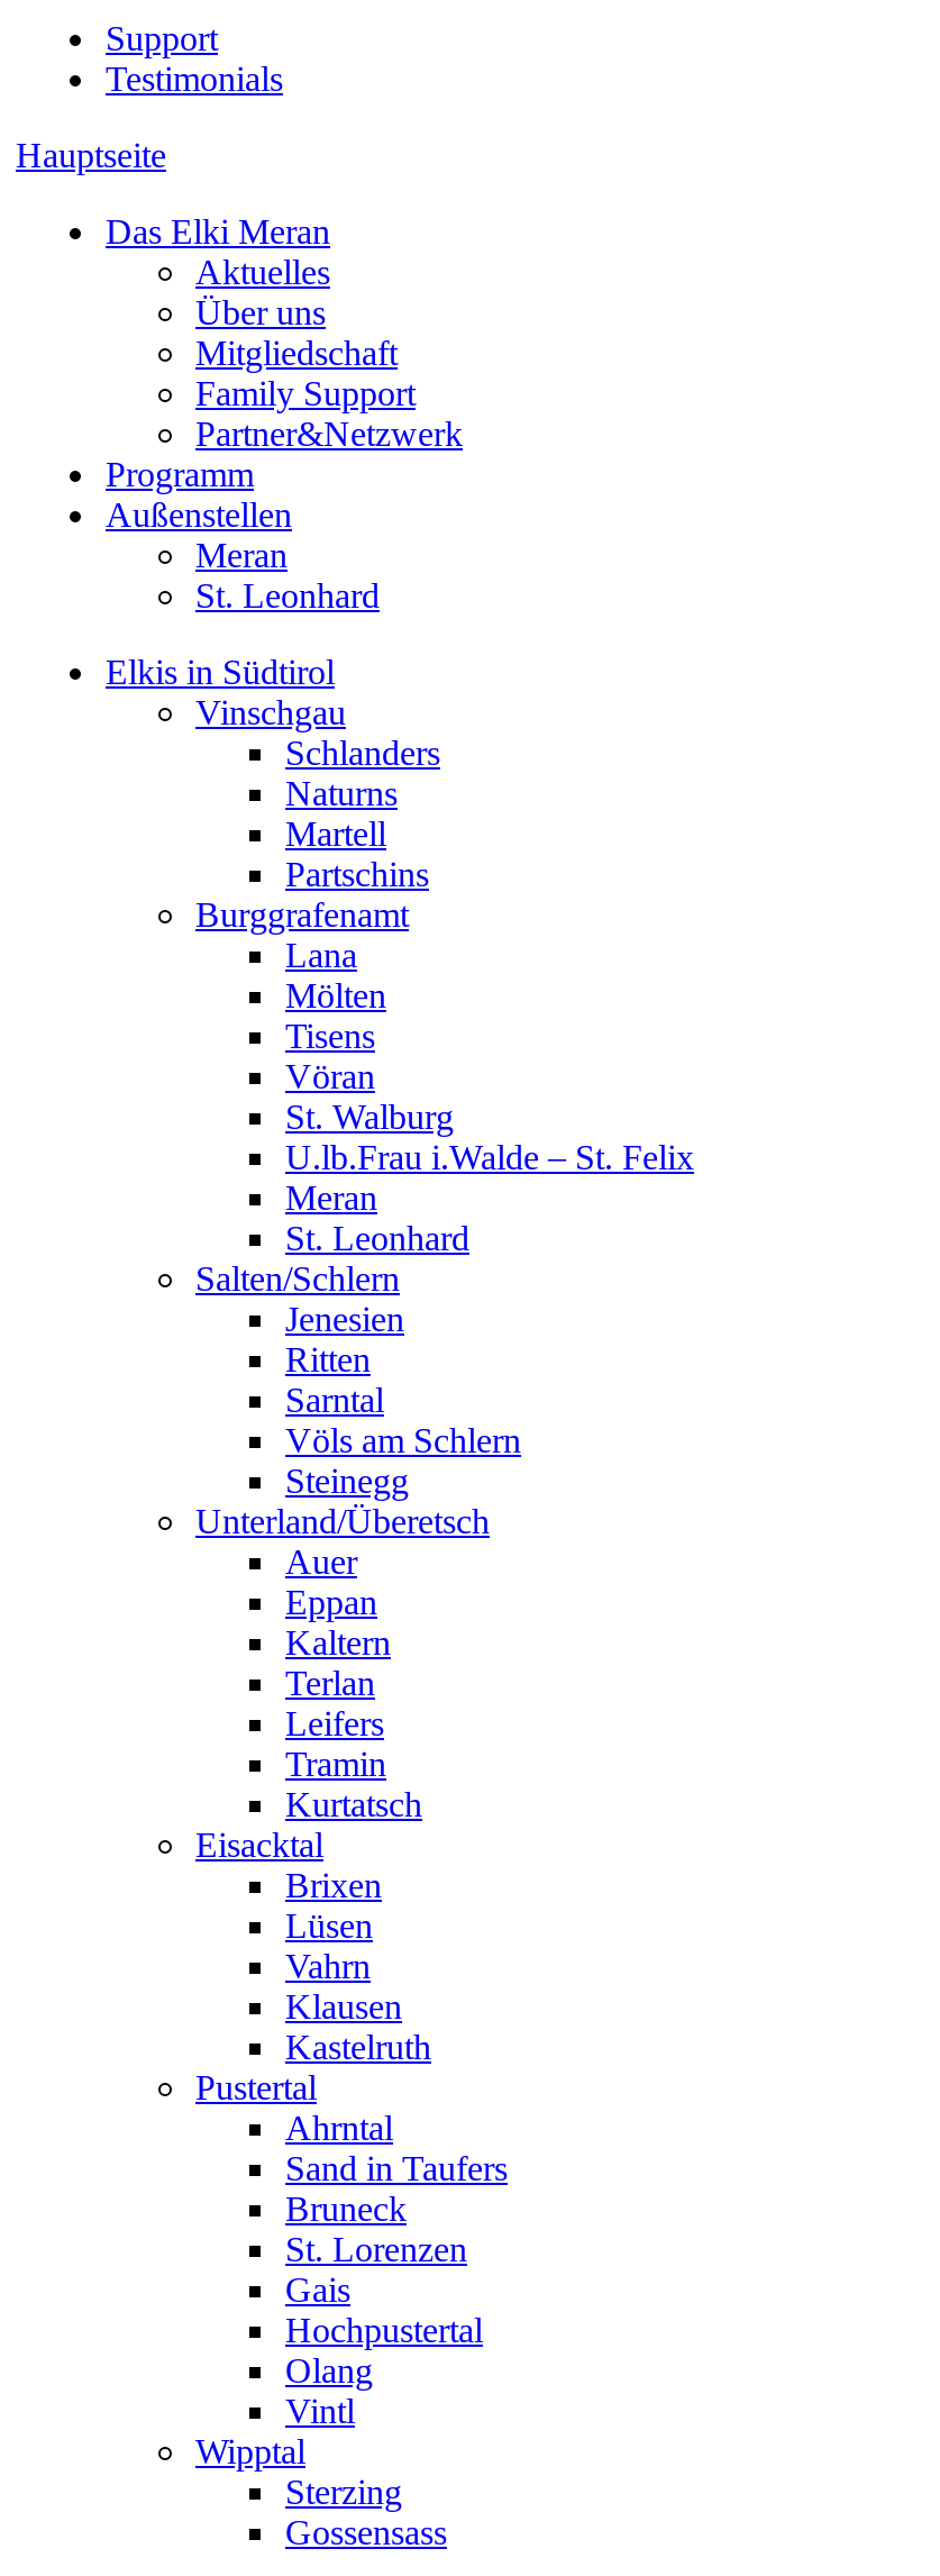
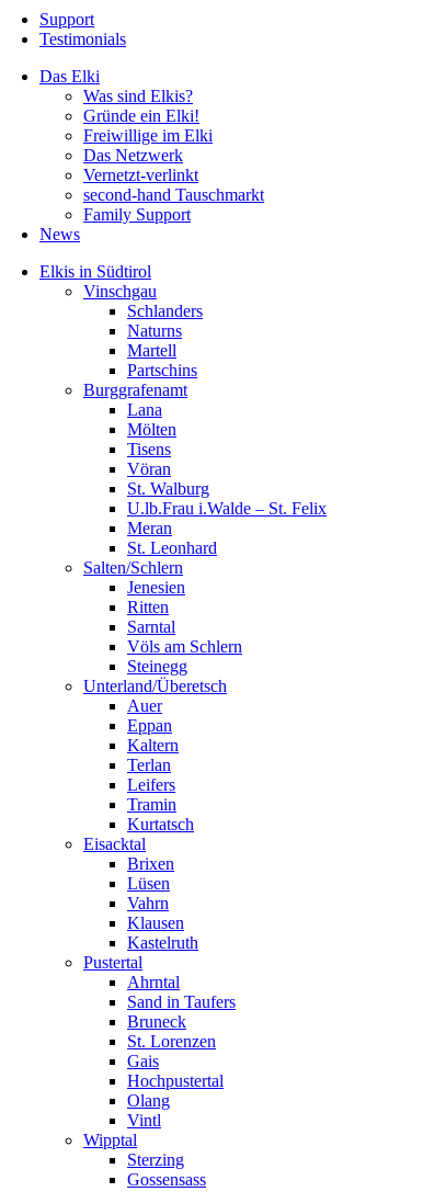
[16,137,398,373] Hauptseite | Das Elki Meran | Aktuelles | Über uns | Mitgliedschaft -> [39,67,264,204] Das Elki | Was sind Elkis? | Gründe ein Elki! | Freiwillige im Elki | Das Netzwerk | Vernetzt-verlinkt | second-hand Tauschmarkt
moved [195,375,416,413] -> [83,205,191,224]: Family Support
[106,415,463,615] Partner&Netzwerk | Programm | Außenstellen | Meran | St. Leonhard -> [39,225,80,244] News

